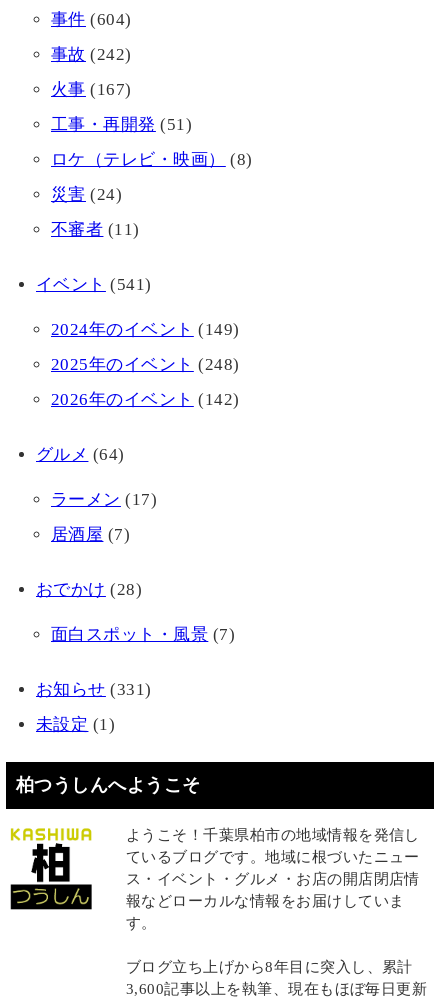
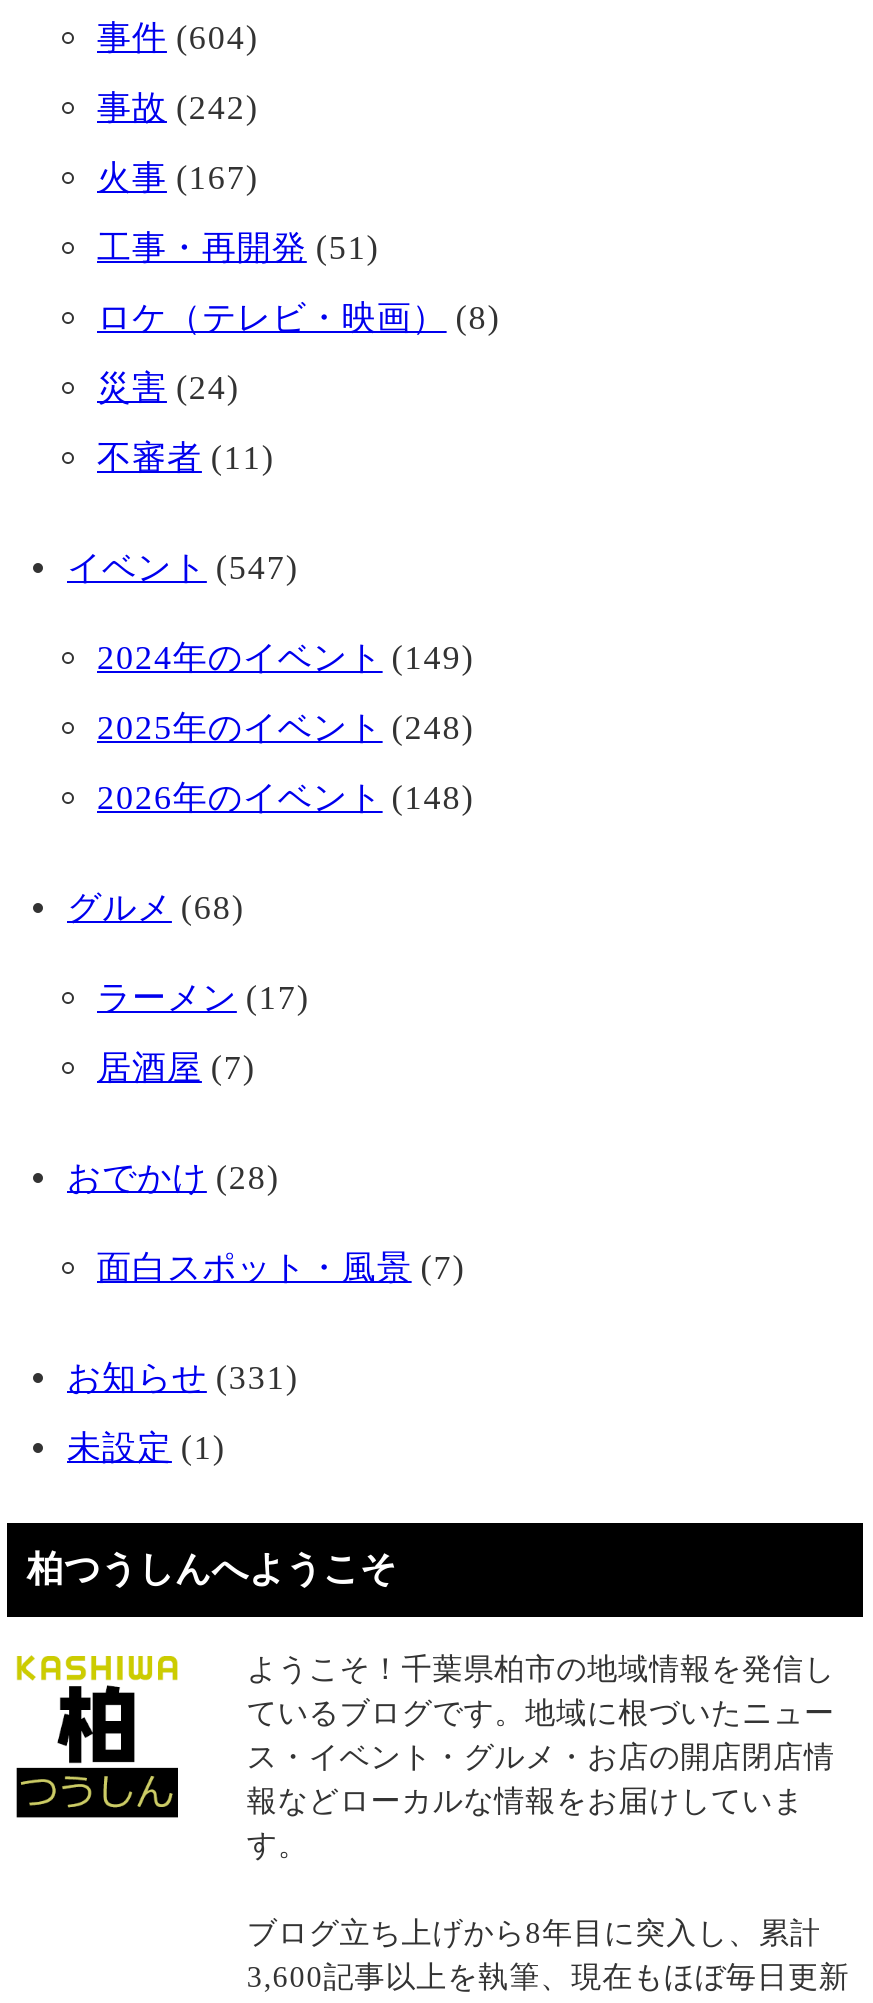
[36,275,152,294] イベント(541) -> [67,549,299,587] イベント(547)
[51,390,240,409] 2026年のイベント(142) -> [97,779,474,817] 2026年のイベント(148)
[36,445,125,464] グルメ(64) -> [67,889,245,927] グルメ(68)

